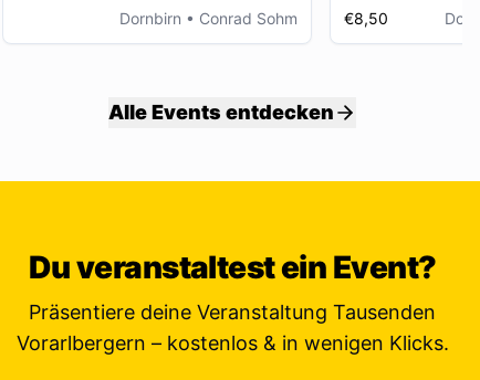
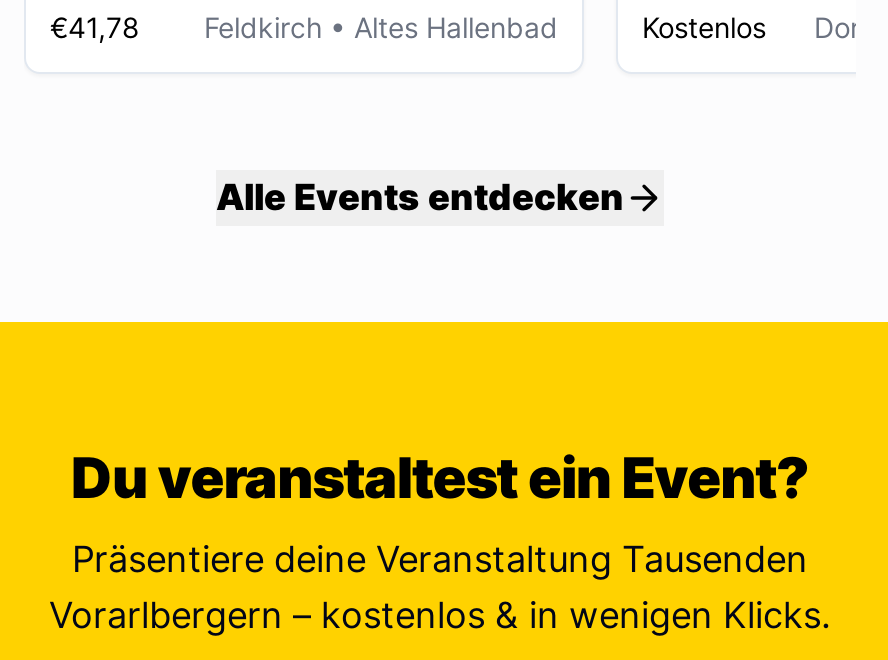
[119,9,298,28] Dornbirn • Conrad Sohm -> [50,10,558,44] €41,78 | Feldkirch • Altes Hallenbad
[344,9,388,28] €8,50 -> [642,10,766,44] Kostenlos

